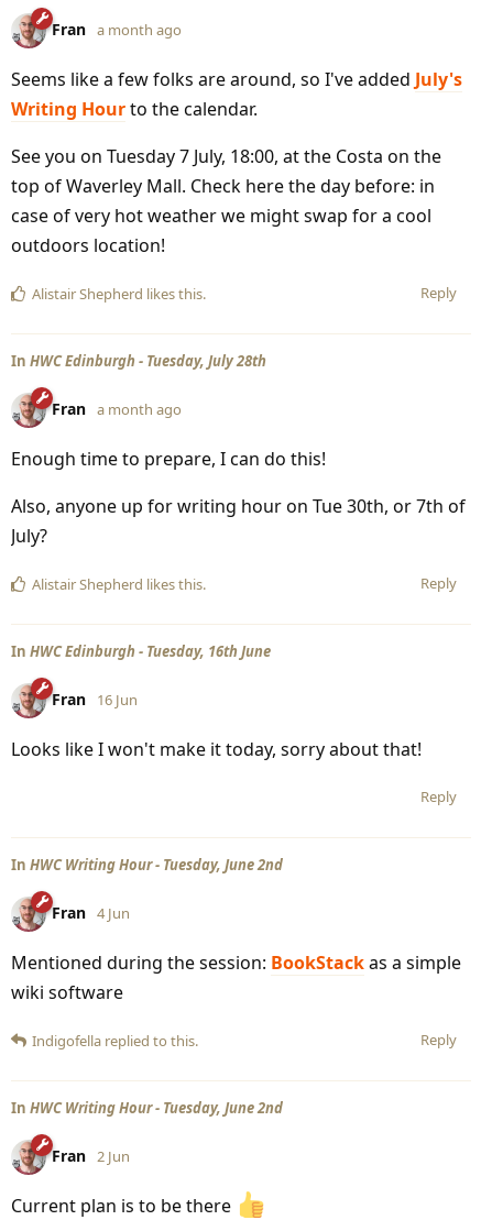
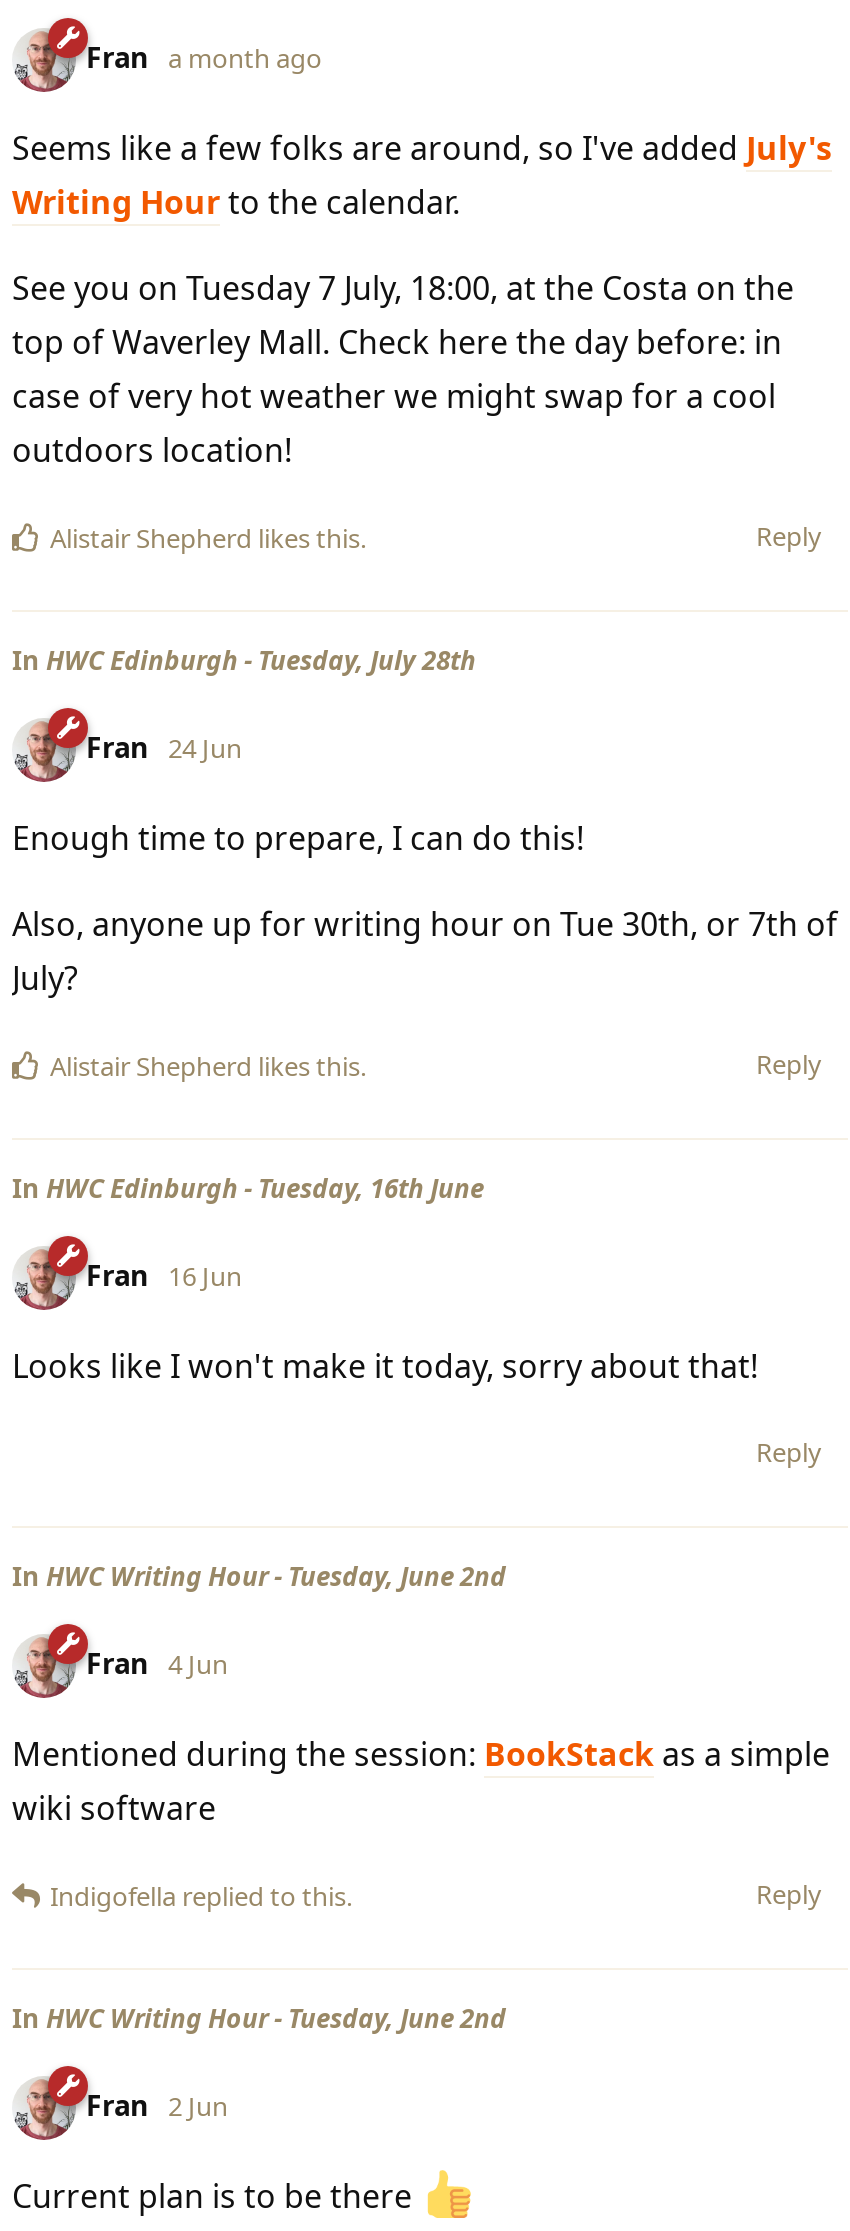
[52,398,182,419] Fran a month ago -> [86,728,242,766] Fran 24 Jun

